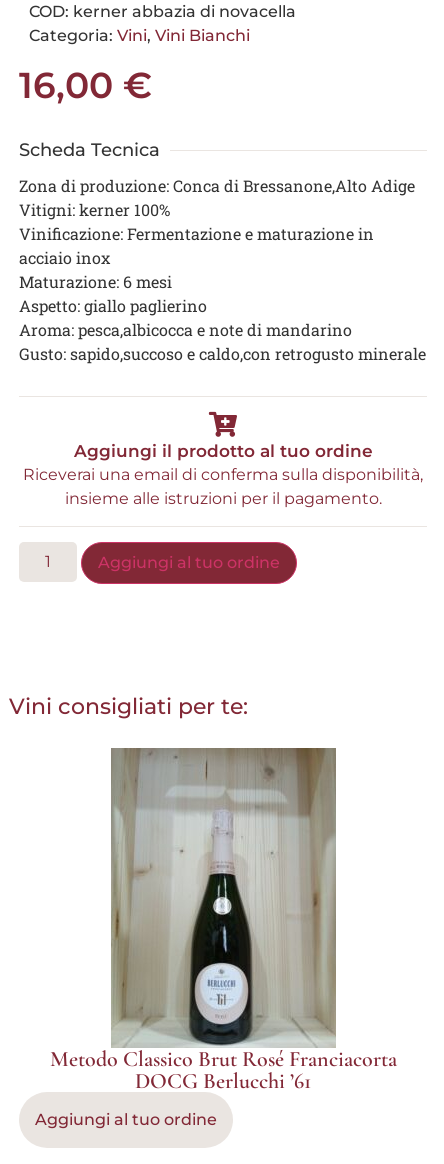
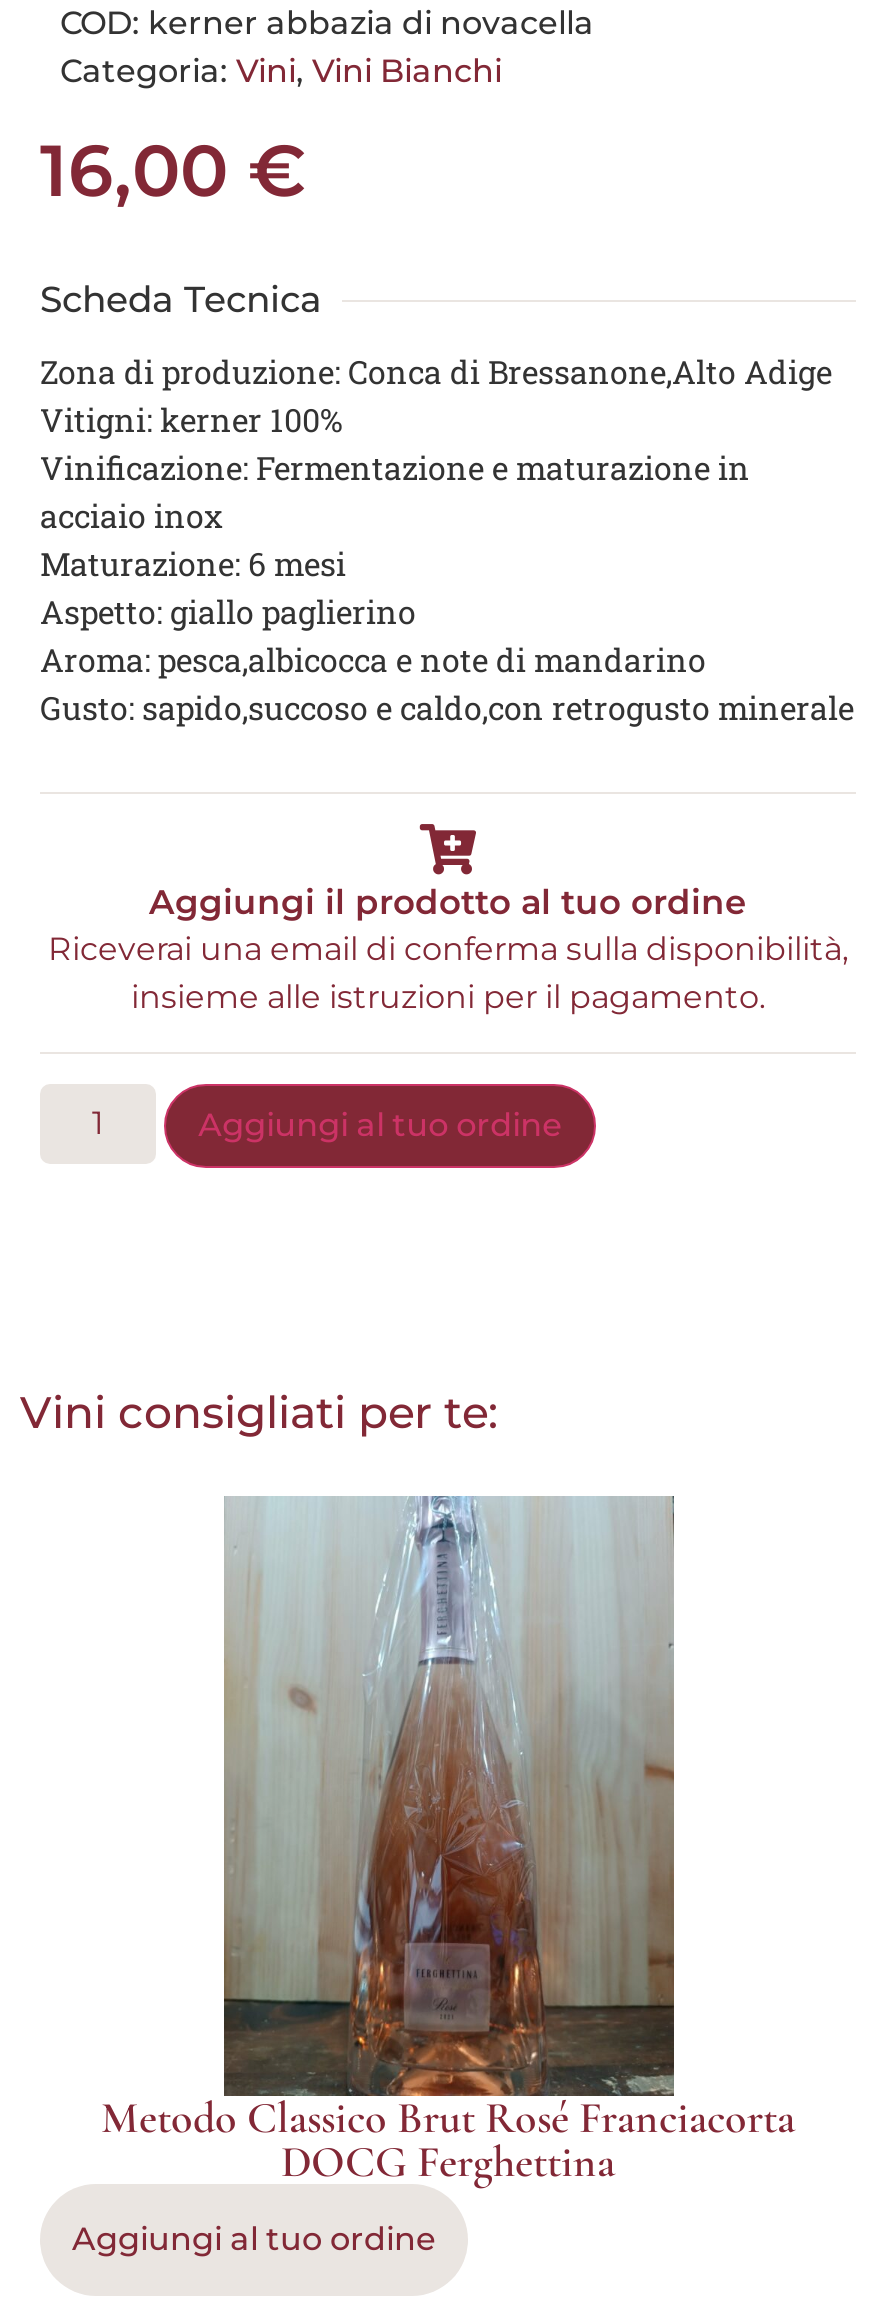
[111,747,336,1094] [image] | DOCG Berlucchi ’61 -> [224,1496,674,2188] [image] | DOCG Ferghettina

